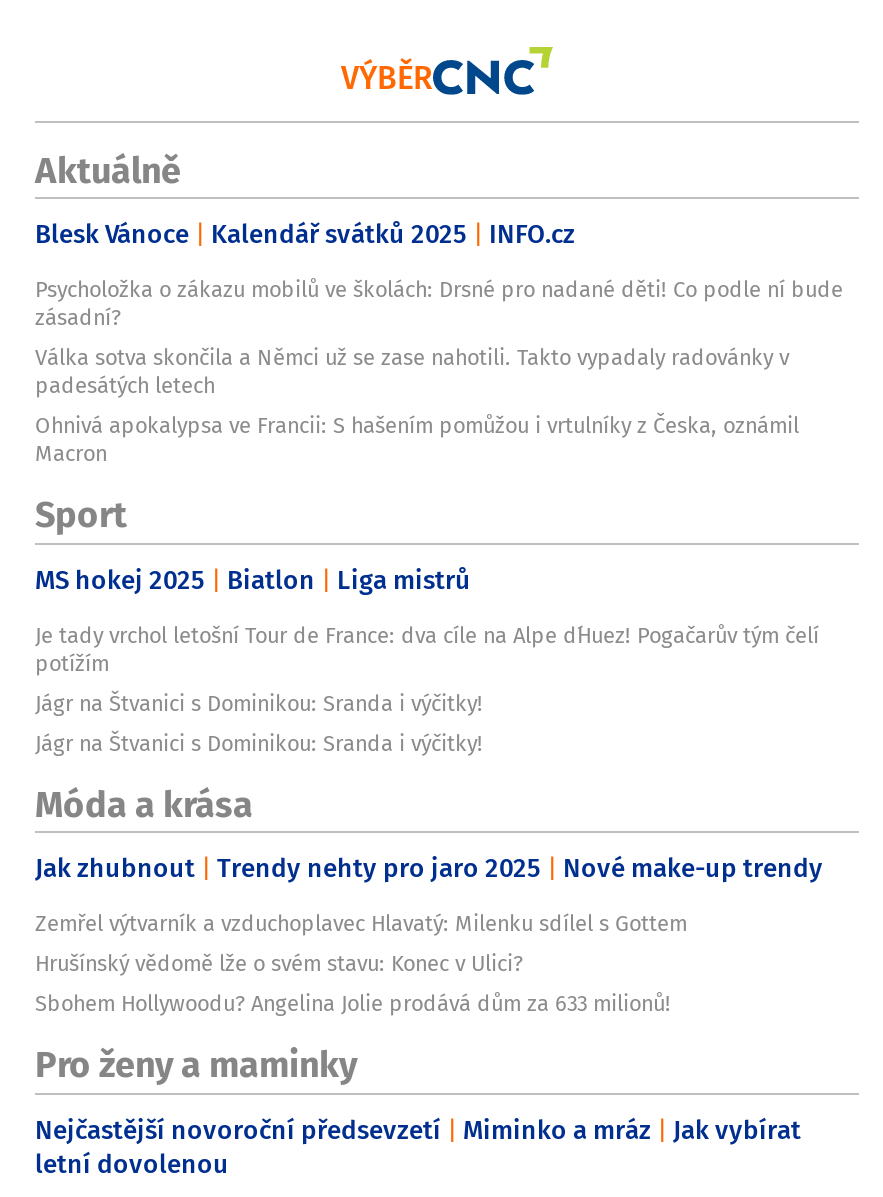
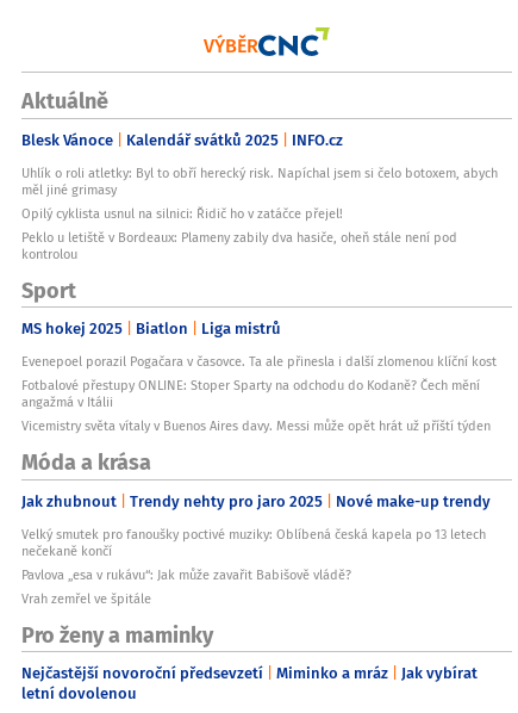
[35,274,843,470] Psycholožka o zákazu mobilů ve školách: Drsné pro nadané děti! Co podle ní bude | zásadní? | Válka sotva skončila a Němci už se zase nahotili. Takto vypadaly radovánky v | padesátých letech | Ohnivá apokalypsa ve Francii: S hašením pomůžou i vrtulníky z Česka, oznámil | Macron -> [21,163,498,263] Uhlík o roli atletky: Byl to obří herecký risk. Napíchal jsem si čelo botoxem, abych | měl jiné grimasy | Opilý cyklista usnul na silnici: Řidič ho v zatáčce přejel! | Peklo u letiště v Bordeaux: Plameny zabily dva hasiče, oheň stále není pod | kontrolou
[35,619,819,759] Je tady vrchol letošní Tour de France: dva cíle na Alpe d´Huez! Pogačarův tým čelí | potížím | Jágr na Štvanici s Dominikou: Sranda i výčitky! | Jágr na Štvanici s Dominikou: Sranda i výčitky! -> [21,352,497,435] Evenepoel porazil Pogačara v časovce. Ta ale přinesla i další zlomenou klíční kost | Fotbalové přestupy ONLINE: Stoper Sparty na odchodu do Kodaně? Čech mění | angažmá v Itálii | Vicemistry světa vítaly v Buenos Aires davy. Messi může opět hrát už příští týden
[35,908,687,1020] Zemřel výtvarník a vzduchoplavec Hlavatý: Milenku sdílel s Gottem | Hrušínský vědomě lže o svém stavu: Konec v Ulici? | Sbohem Hollywoodu? Angelina Jolie prodává dům za 633 milionů! -> [21,524,486,608] Velký smutek pro fanoušky poctivé muziky: Oblíbená česká kapela po 13 letech | nečekaně končí | Pavlova „esa v rukávu“: Jak může zavařit Babišově vládě? | Vrah zemřel ve špitále

